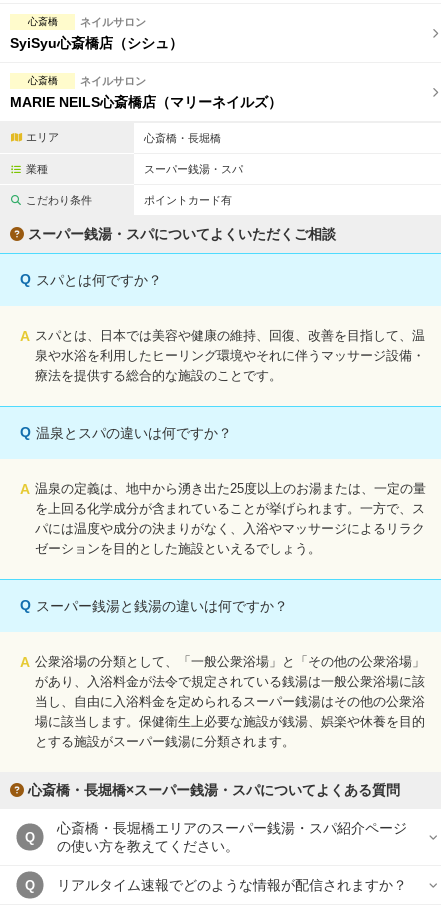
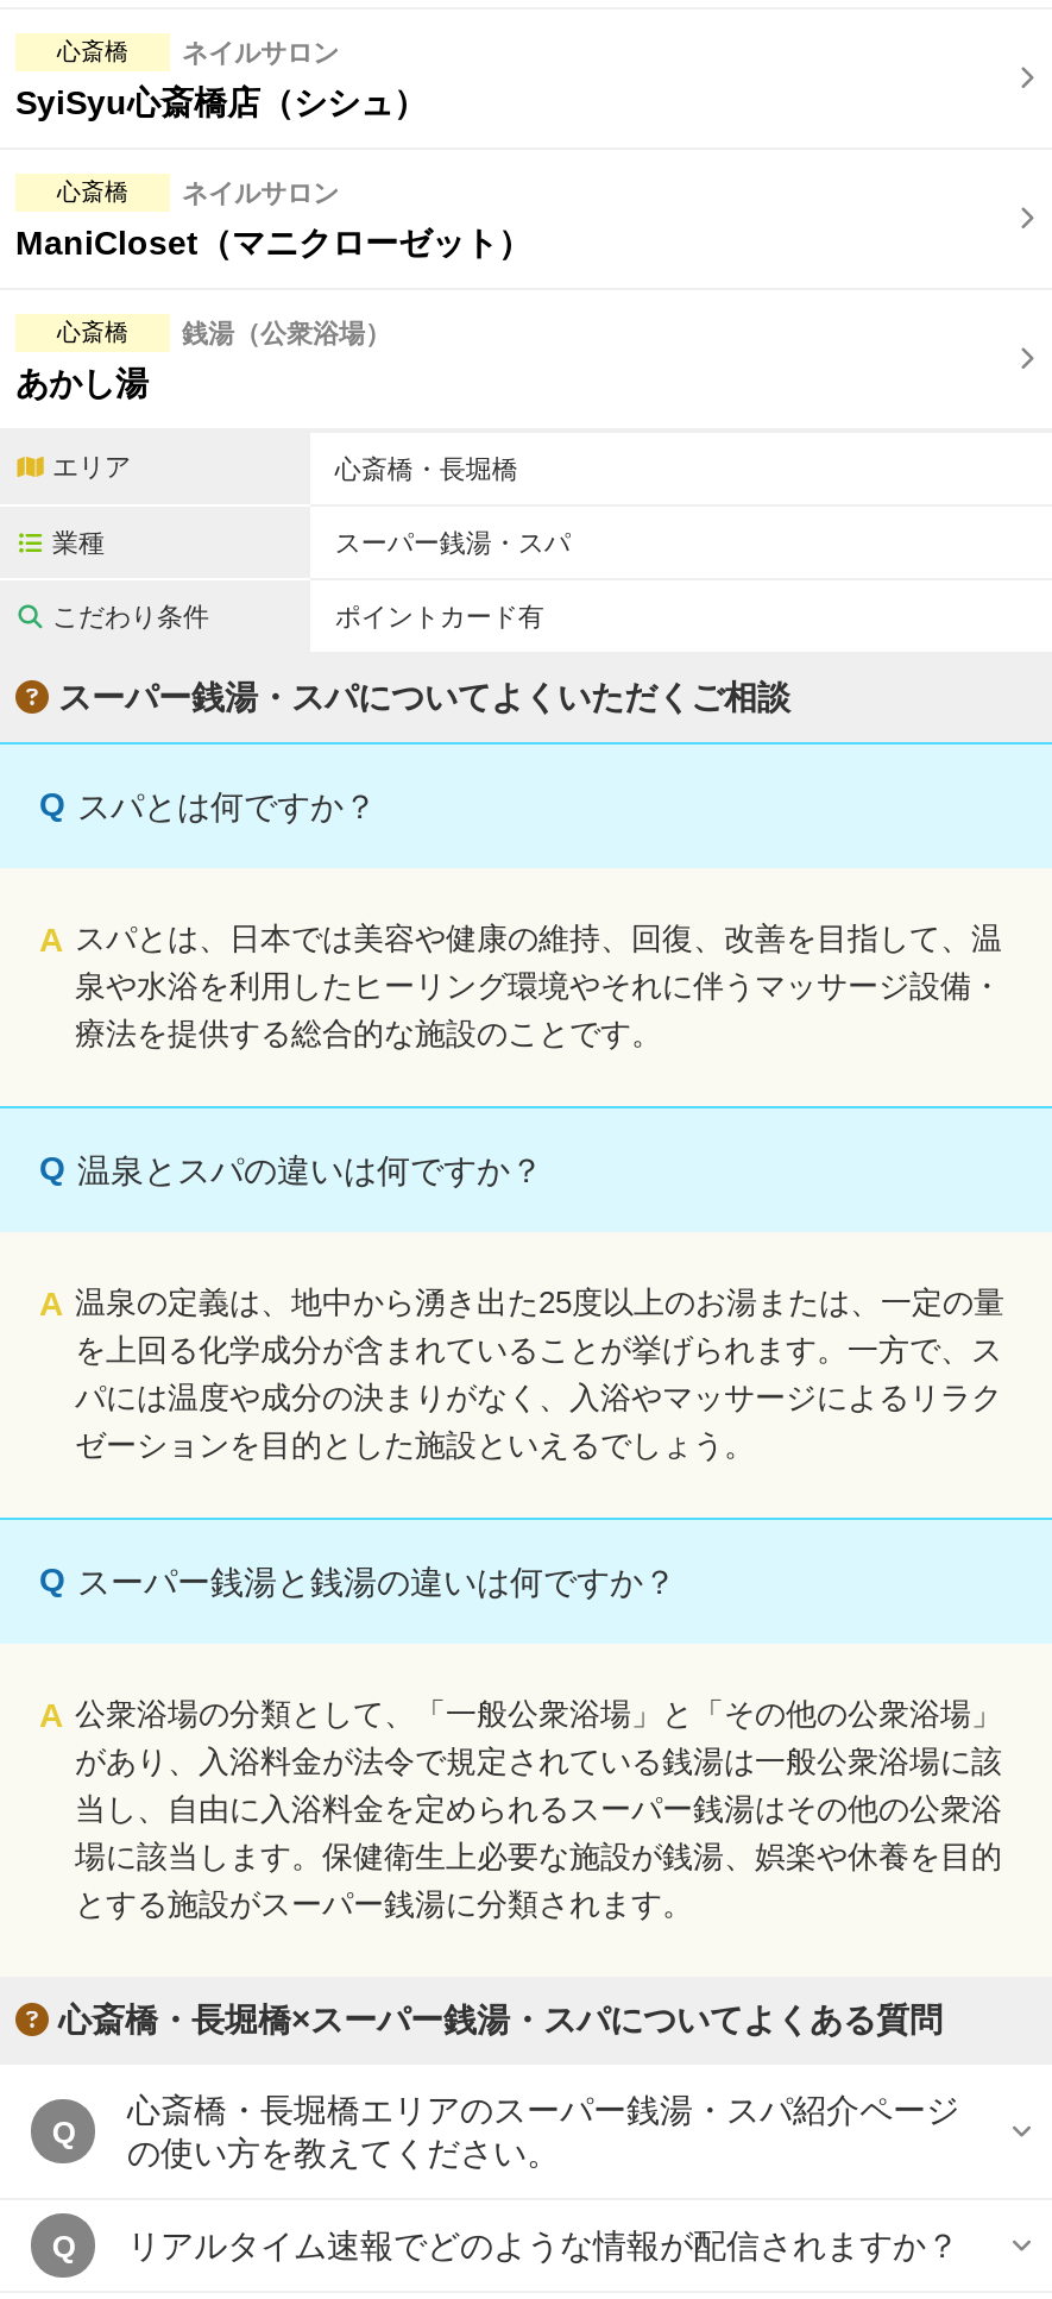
[10,94,282,110] MARIE NEILS心斎橋店（マリーネイルズ） -> [15,224,531,402] ManiCloset（マニクローゼット） | 心斎橋 | 銭湯（公衆浴場） | あかし湯

